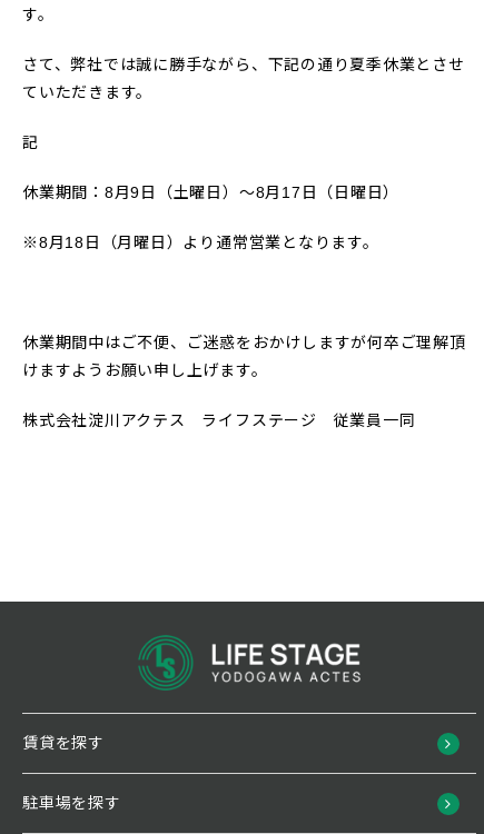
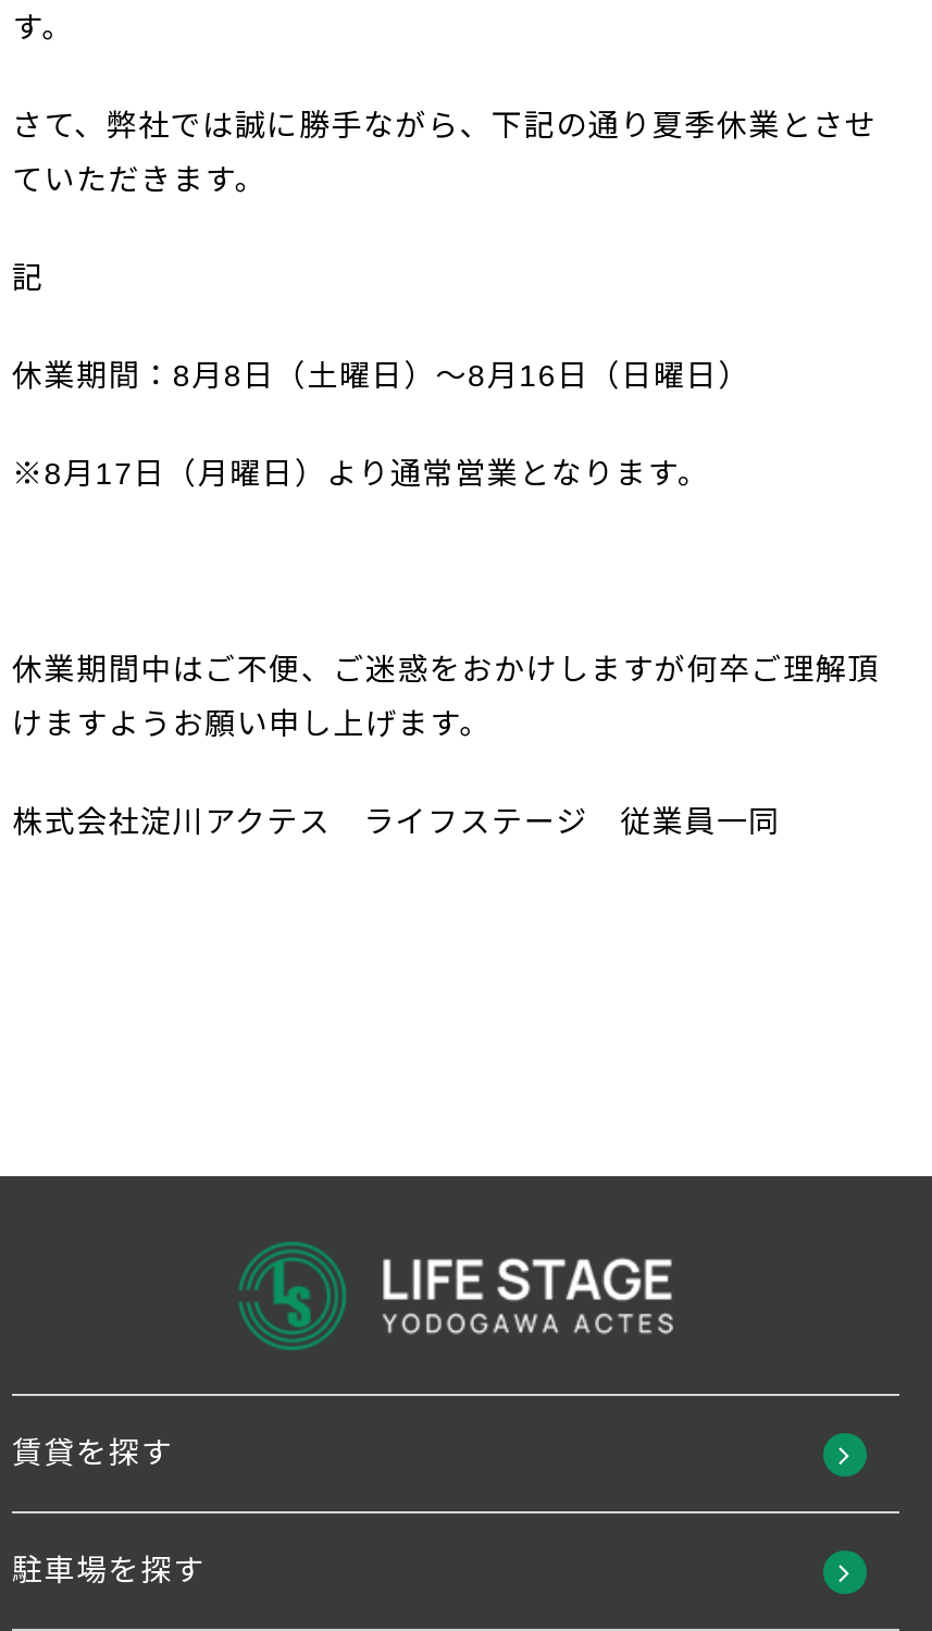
[22,183,400,201] 休業期間：8月9日（土曜日）～8月17日（日曜日） -> [12,358,750,393] 休業期間：8月8日（土曜日）～8月16日（日曜日）
[22,234,379,251] ※8月18日（月曜日）より通常営業となります。 -> [12,456,709,491] ※8月17日（月曜日）より通常営業となります。

